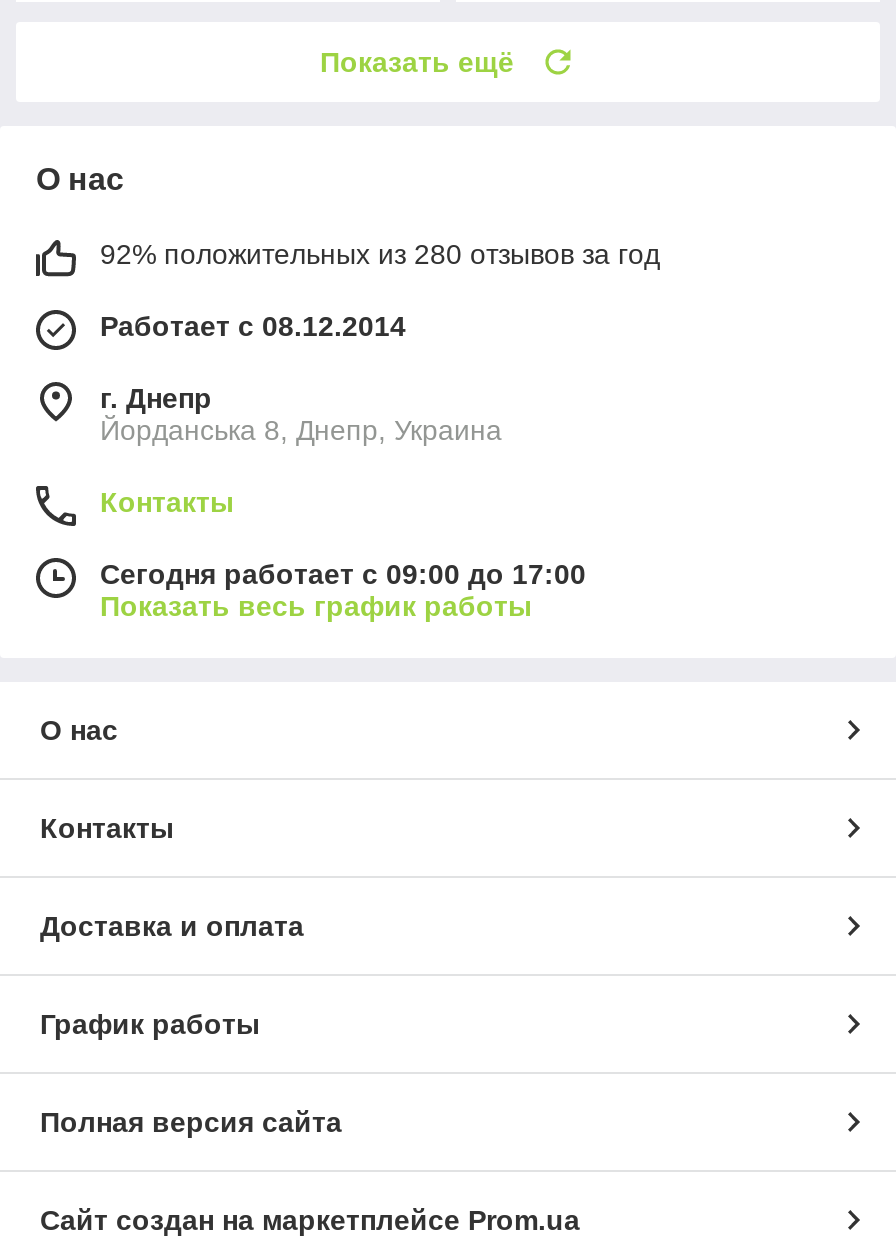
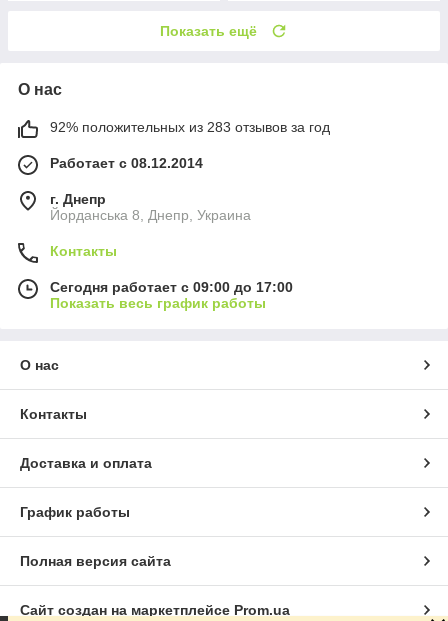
[100,238,660,270] 92% положительных из 280 отзывов за год -> [50,119,330,135] 92% положительных из 283 отзывов за год

